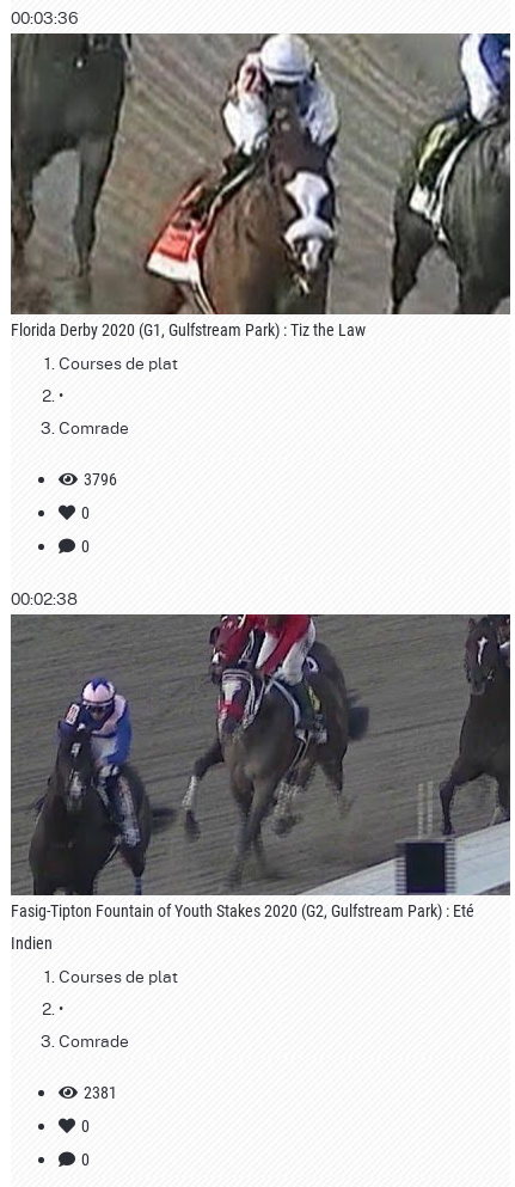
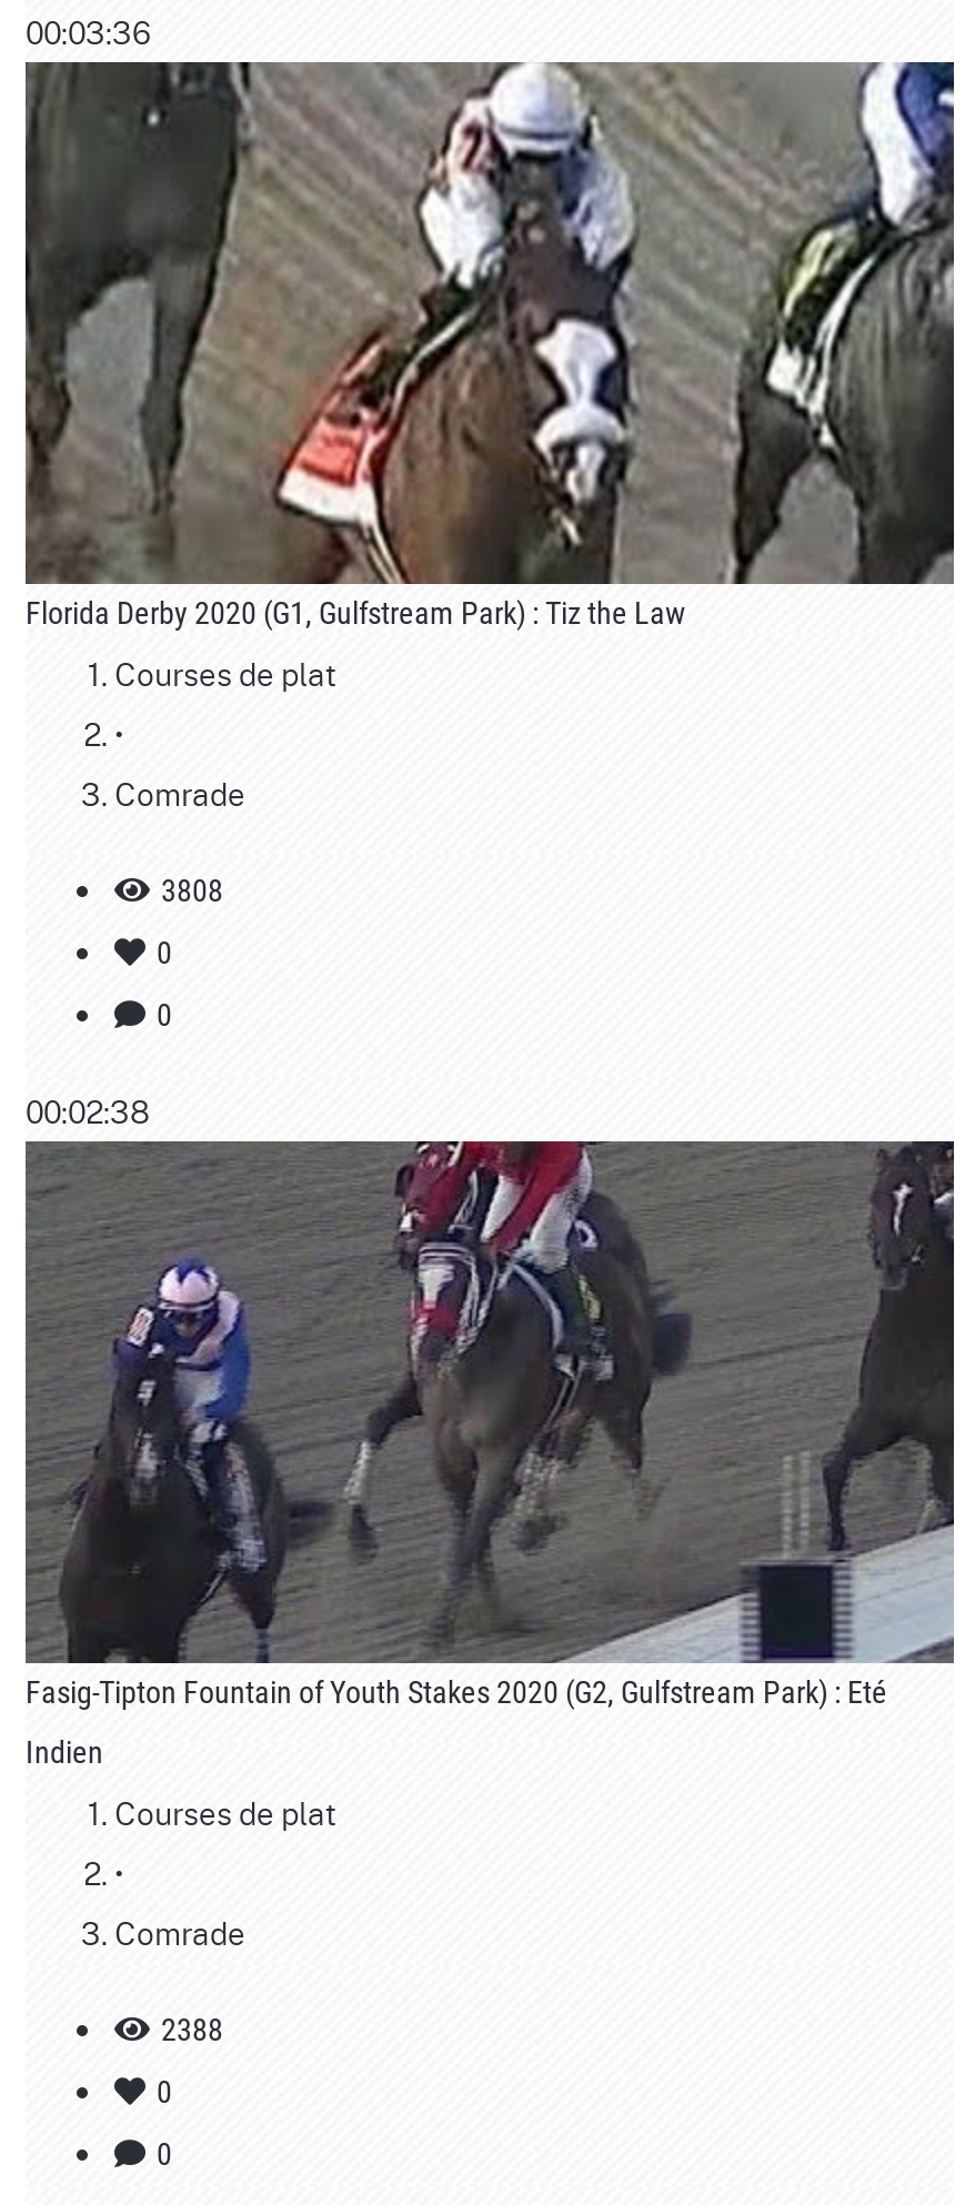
[80,470,117,489] 3796 -> [154,873,223,908] 3808
[80,1083,117,1102] 2381 -> [154,2012,223,2048] 2388

